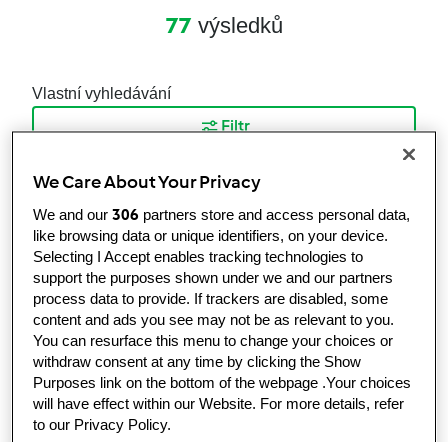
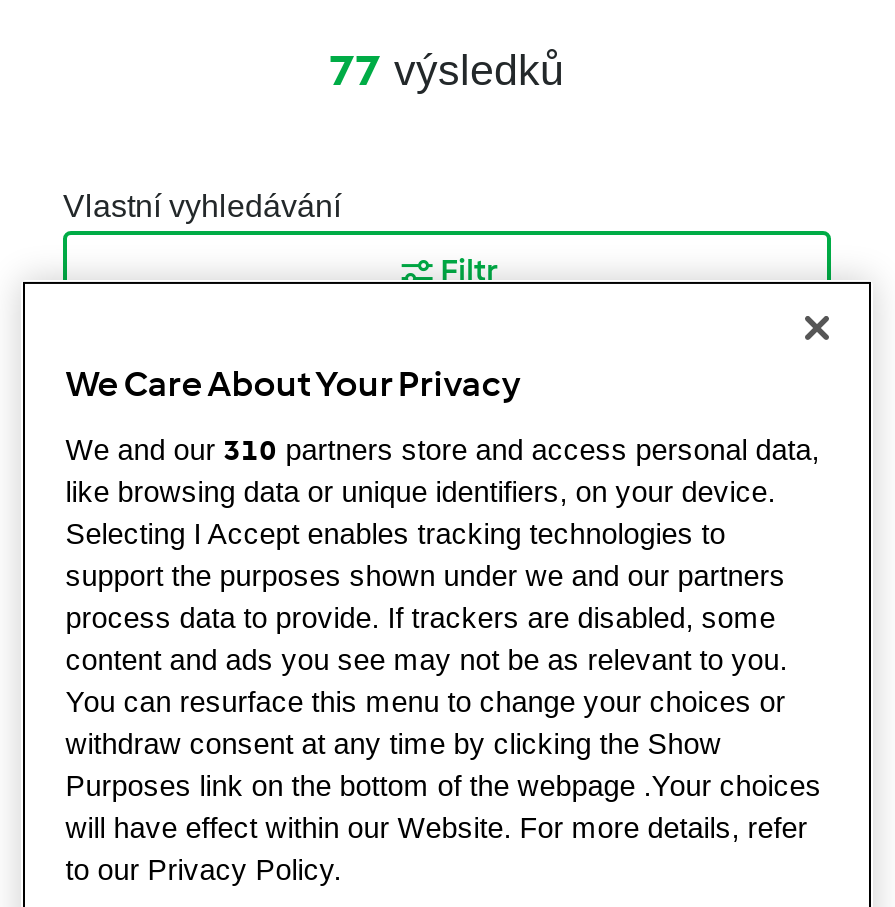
[33,207,410,225] We and our 306 partners store and access personal data, -> [65,433,819,469] We and our 310 partners store and access personal data,

